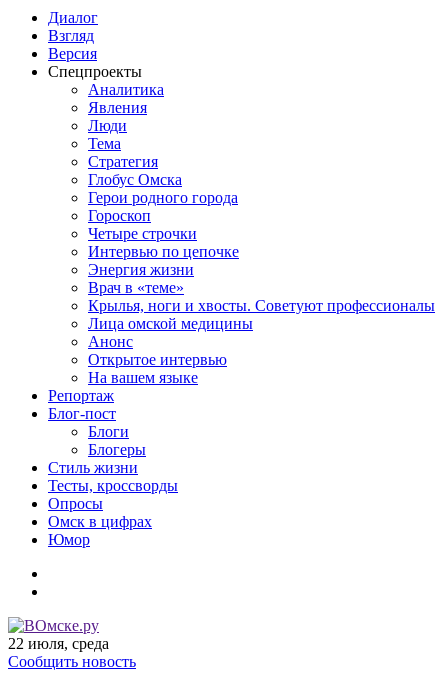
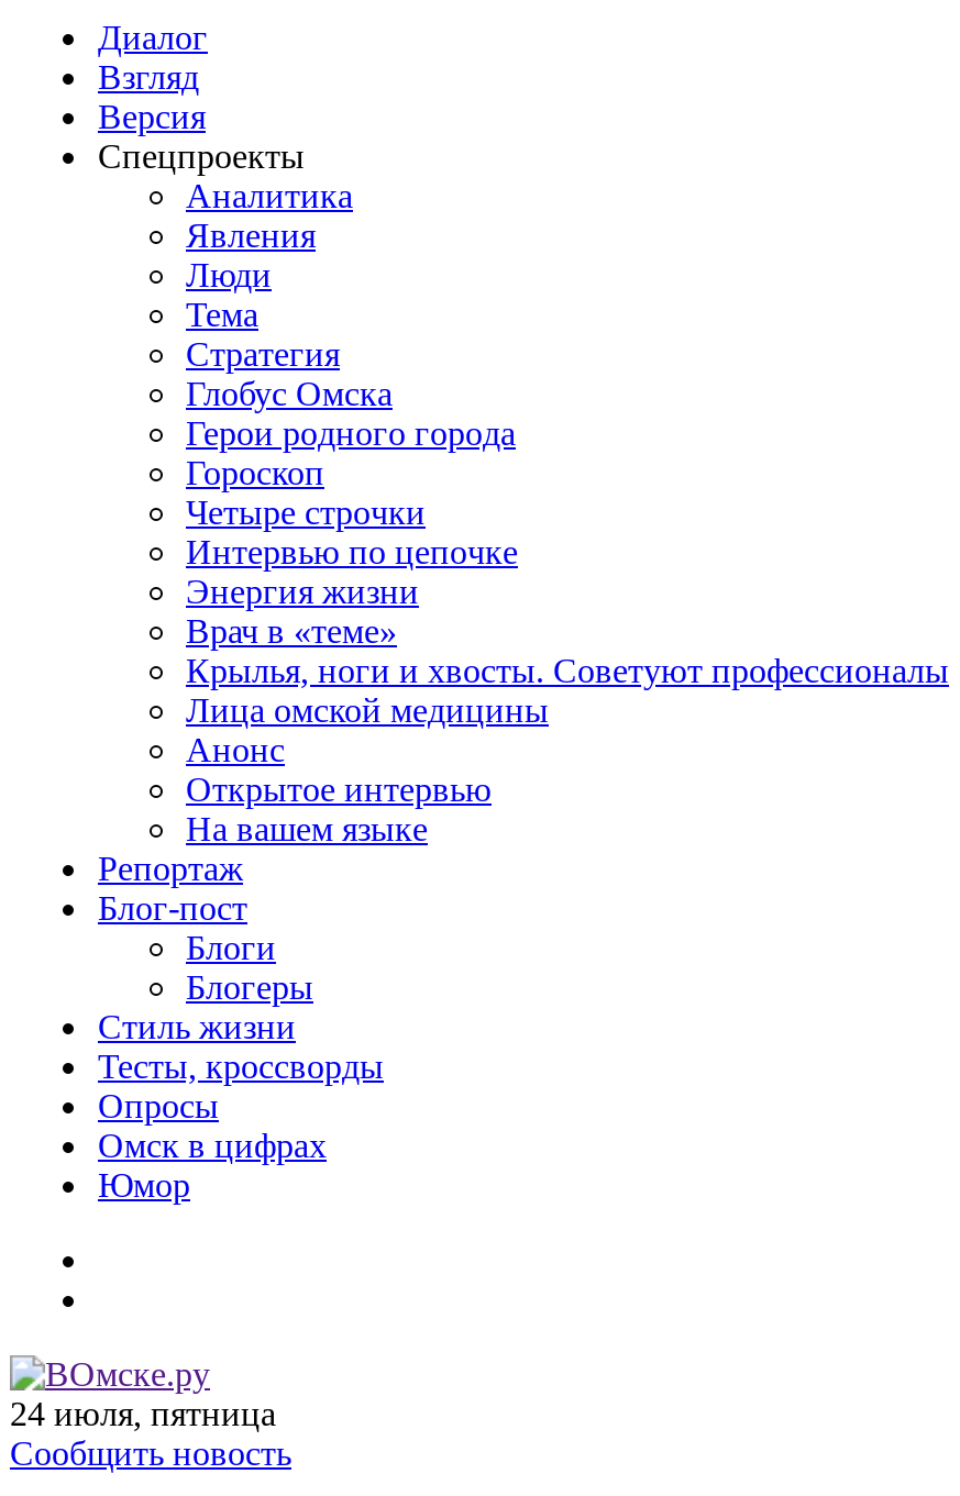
[8,635,109,652] 22 июля, среда -> [10,1395,276,1432] 24 июля, пятница

